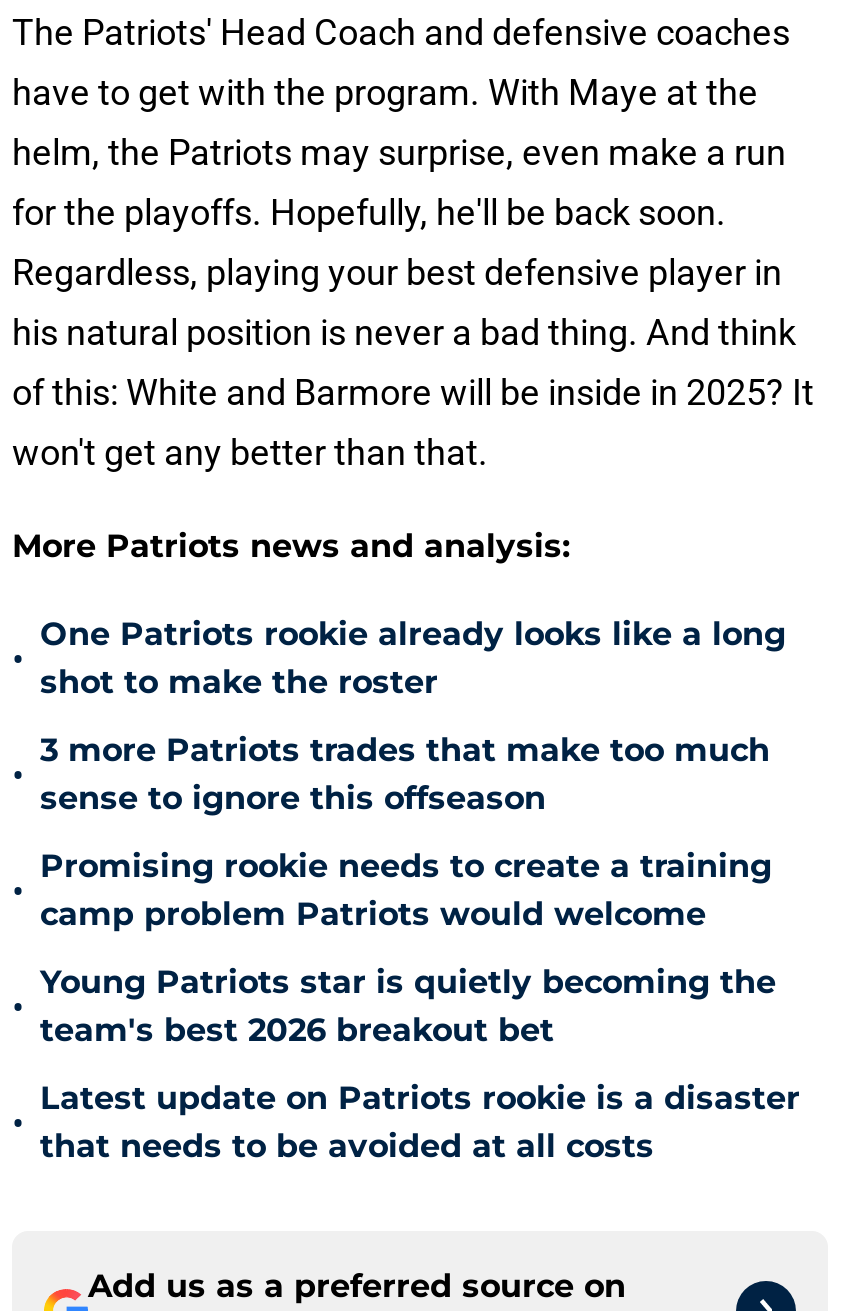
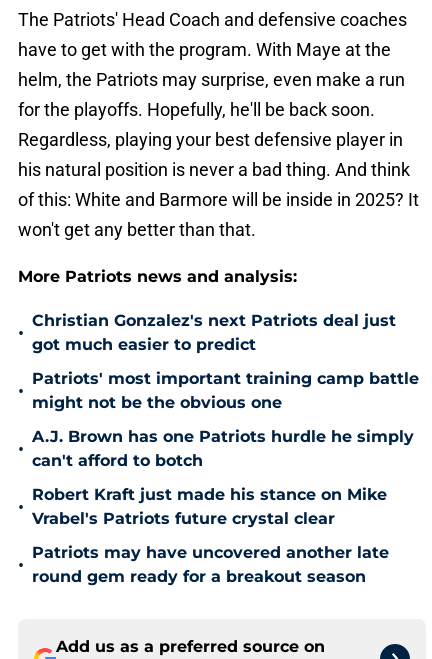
[40,615,786,701] One Patriots rookie already looks like a long | shot to make the roster -> [32,311,396,354] Christian Gonzalez's next Patriots deal just | got much easier to predict
[40,731,770,817] 3 more Patriots trades that make too much | sense to ignore this offseason -> [32,369,419,412] Patriots' most important training camp battle | might not be the obvious one
[40,847,772,933] Promising rookie needs to create a training | camp problem Patriots would welcome -> [32,427,414,470] A.J. Brown has one Patriots hurdle he simply | can't afford to botch
[40,963,776,1049] Young Patriots star is quietly becoming the | team's best 2026 breakout bet -> [32,485,387,528] Robert Kraft just made his stance on Mike | Vrabel's Patriots future crystal clear
[40,1079,800,1165] Latest update on Patriots rookie is a disaster | that needs to be avoided at all costs -> [32,543,389,586] Patriots may have uncovered another late | round gem ready for a breakout season

